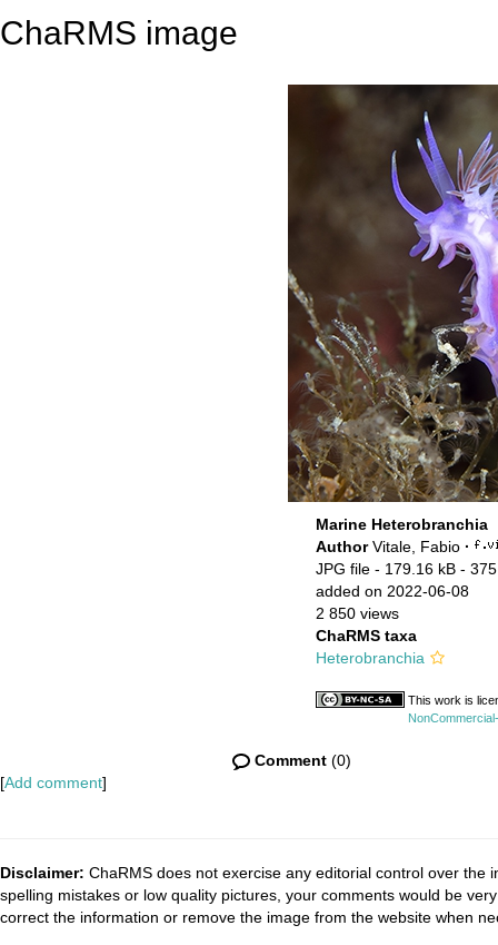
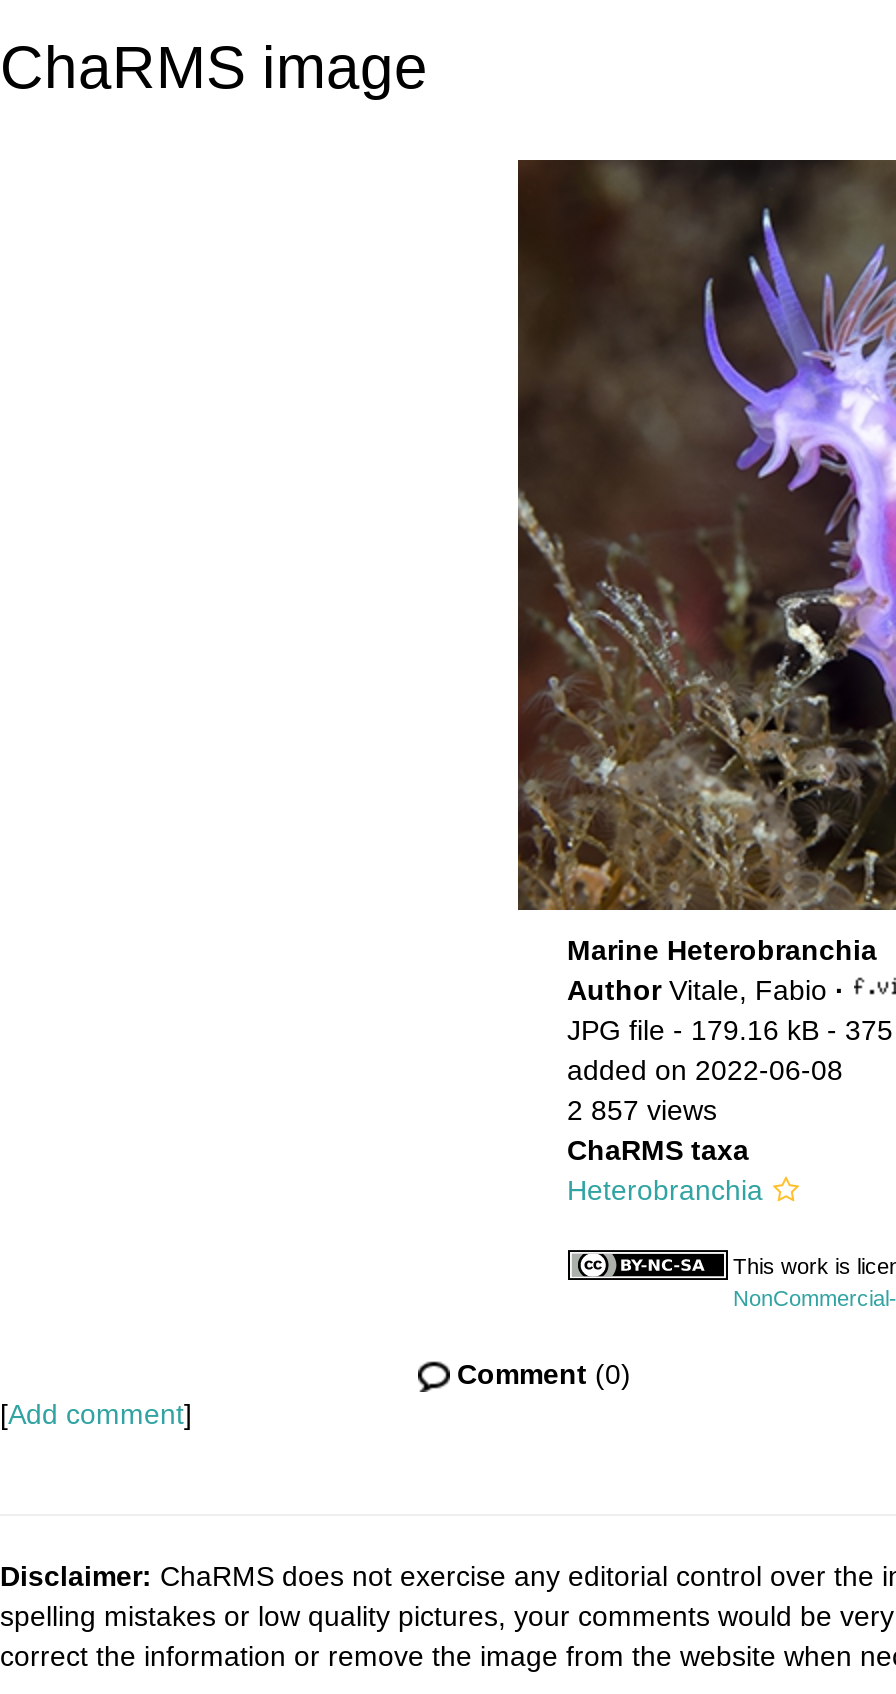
[315,604,399,622] 2 850 views -> [567,1094,717,1126] 2 857 views

